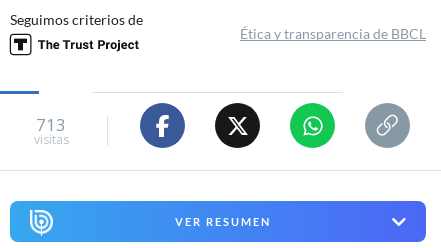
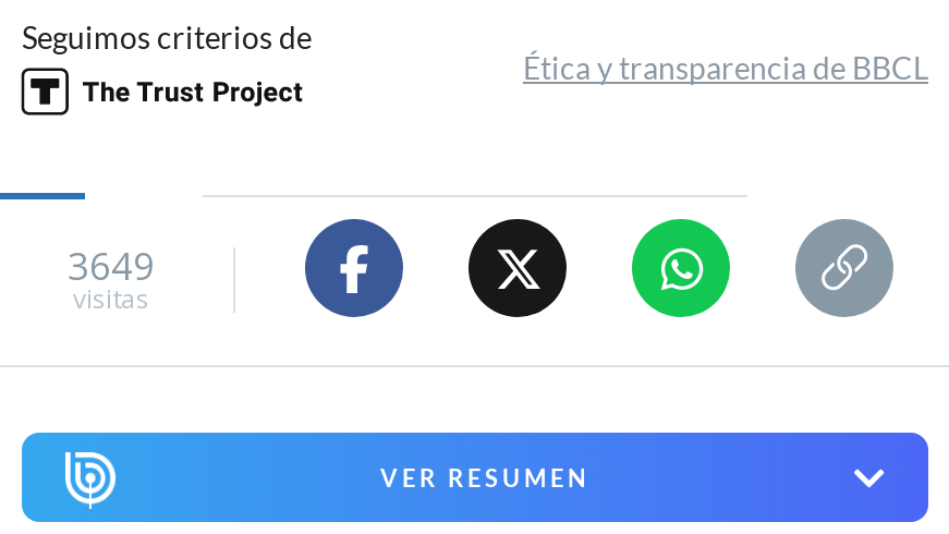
[36,113,66,136] 713 -> [68,241,155,291] 3649

